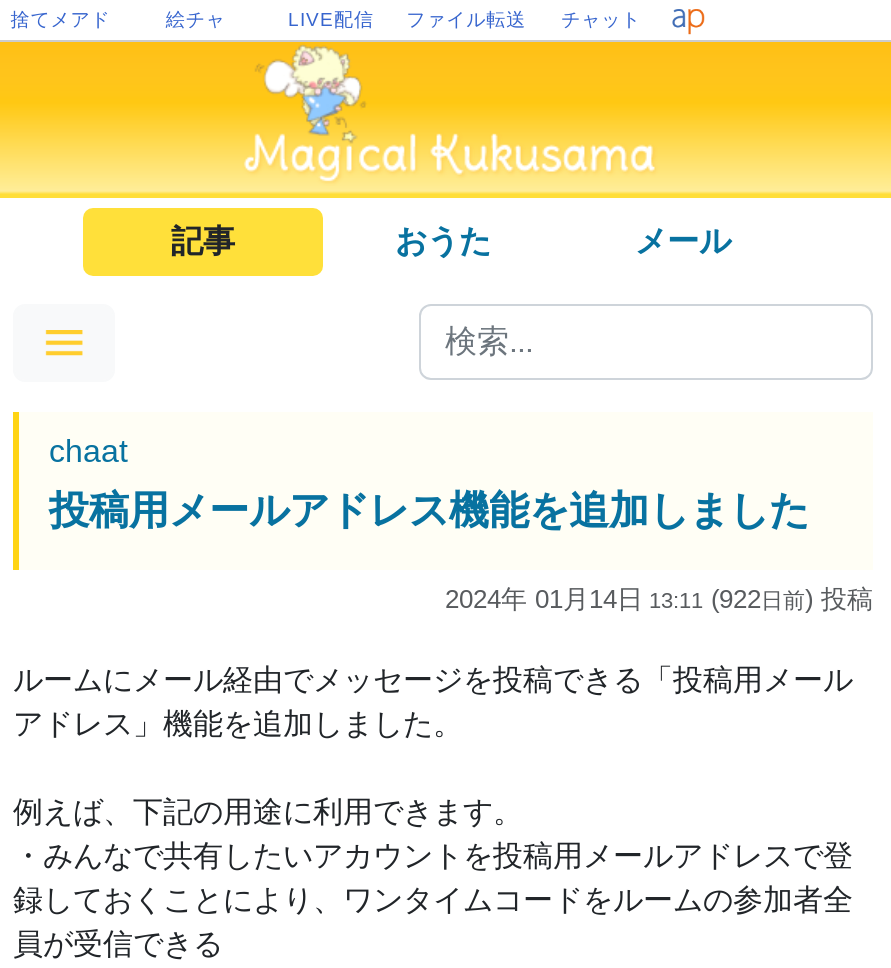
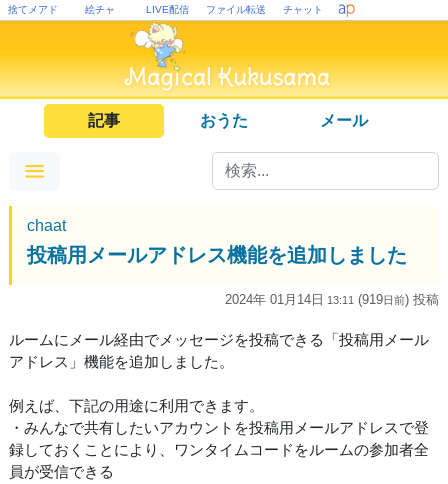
[445,584,873,614] 2024年 01月14日13:11 (922日前) 投稿 -> [225,292,439,307] 2024年 01月14日13:11 (919日前) 投稿

